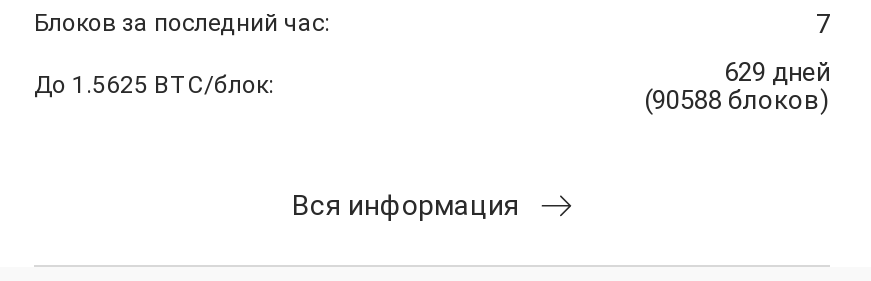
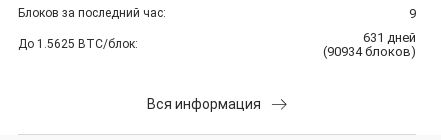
[816,9,830,39] 7 -> [409,6,416,21] 9
[724,57,830,87] 629 дней -> [363,30,416,45] 631 дней
[644,85,830,115] (90588 блоков) -> [323,44,416,59] (90934 блоков)

